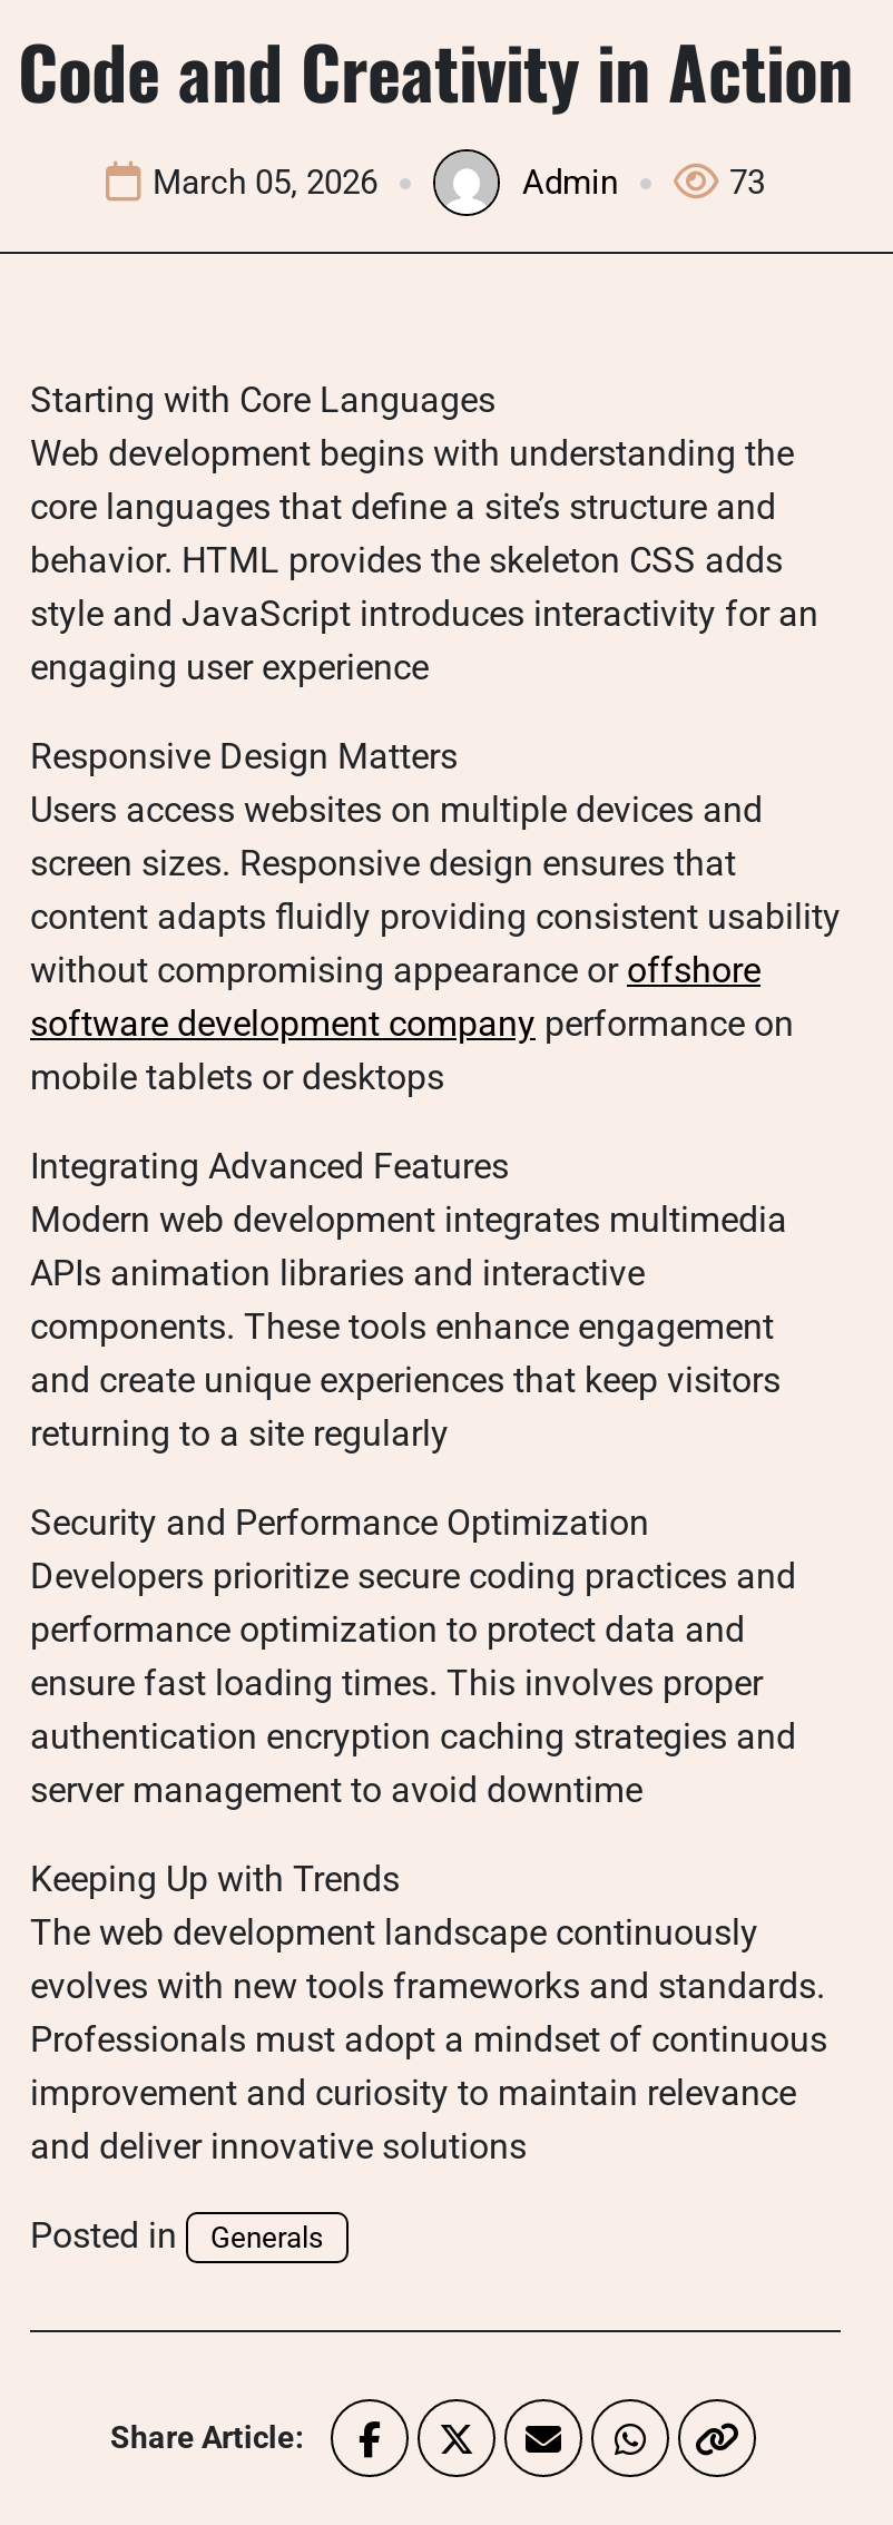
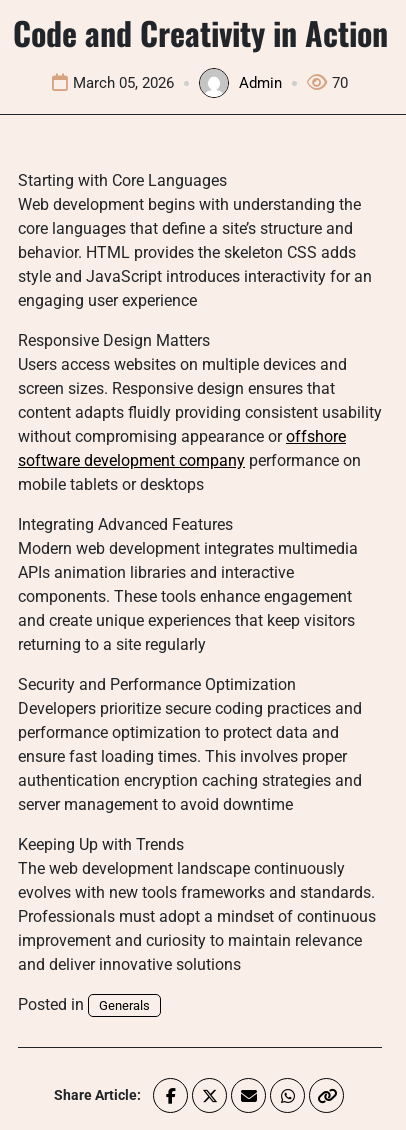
[729,163,765,203] 73 -> [332,74,348,92] 70

